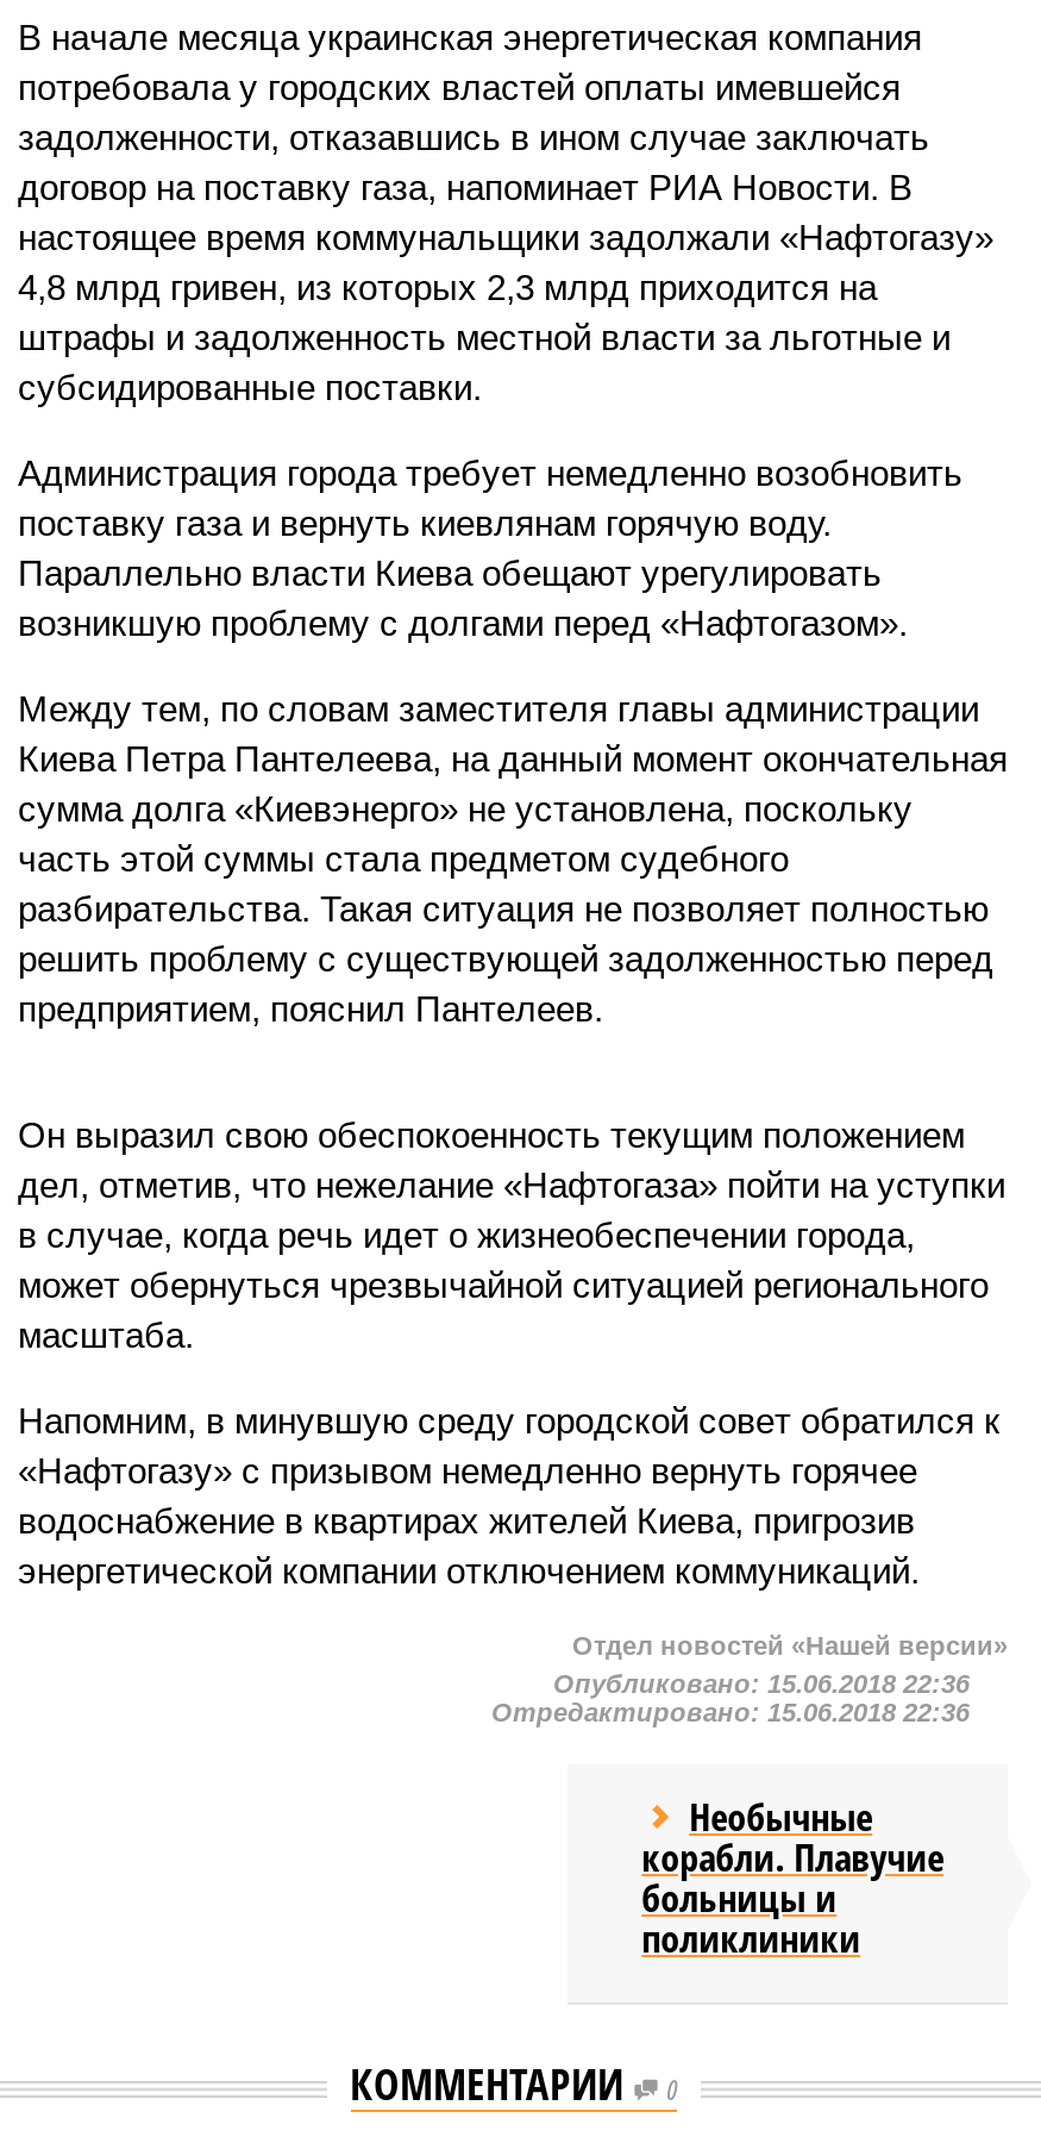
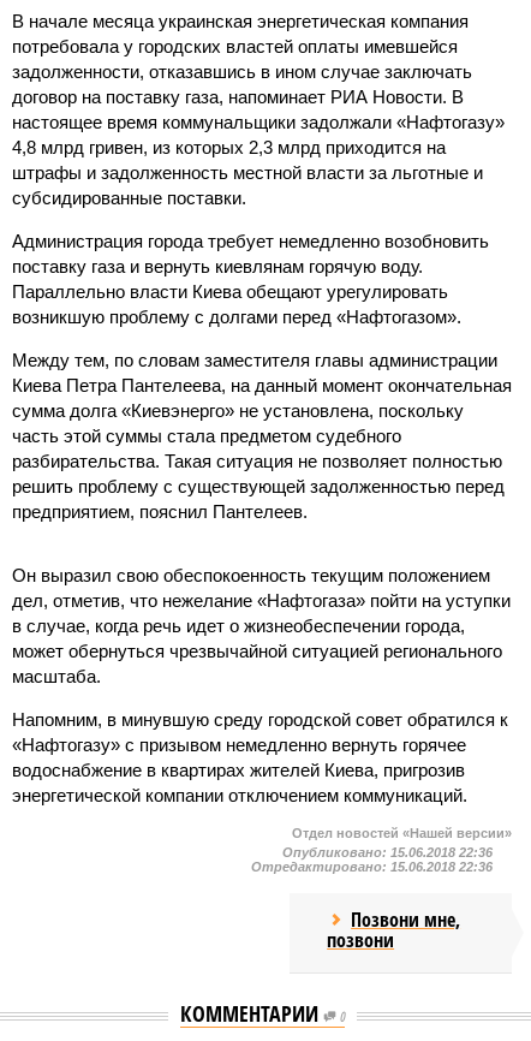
[641,1791,944,1964] Необычные | корабли. Плавучие | больницы и | поликлиники -> [327,906,460,953] Позвони мне, | позвони

